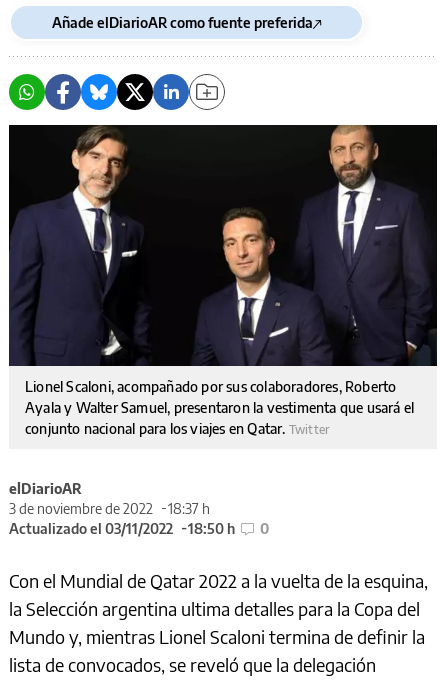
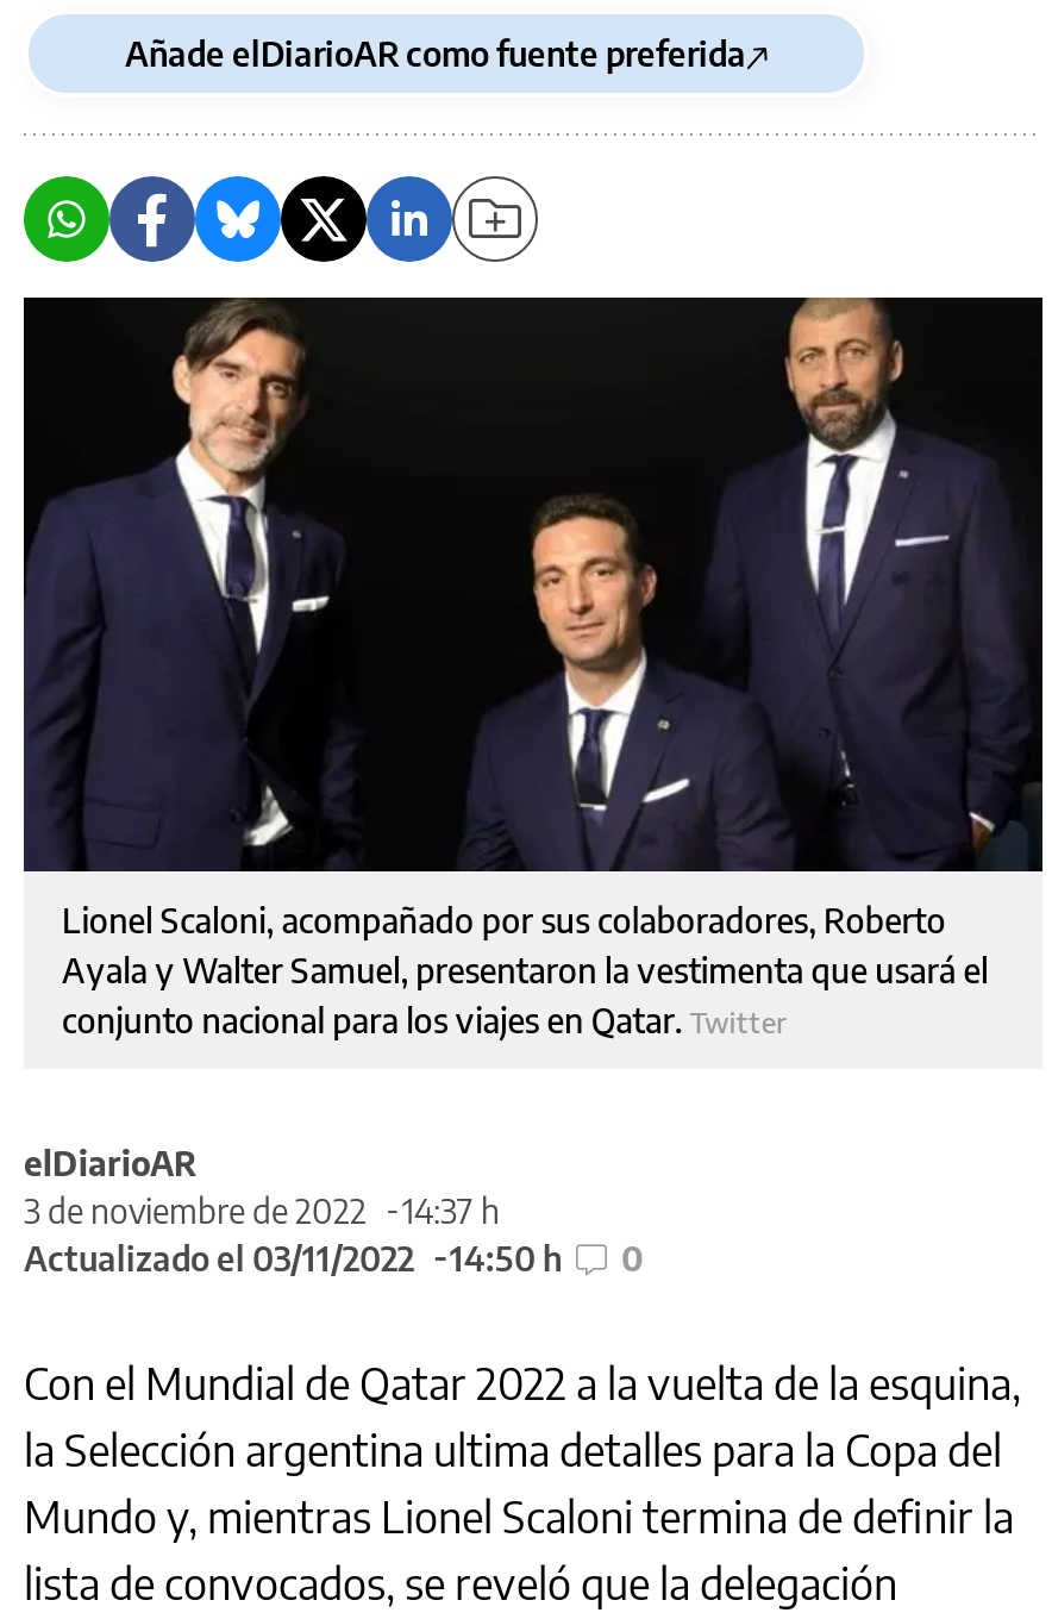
[9,500,210,517] 3 de noviembre de 2022 18:37 h -> [24,1191,500,1231] 3 de noviembre de 2022 14:37 h
[9,520,269,537] Actualizado el 03/11/2022 18:50 h 0 -> [24,1239,643,1279] Actualizado el 03/11/2022 14:50 h 0

